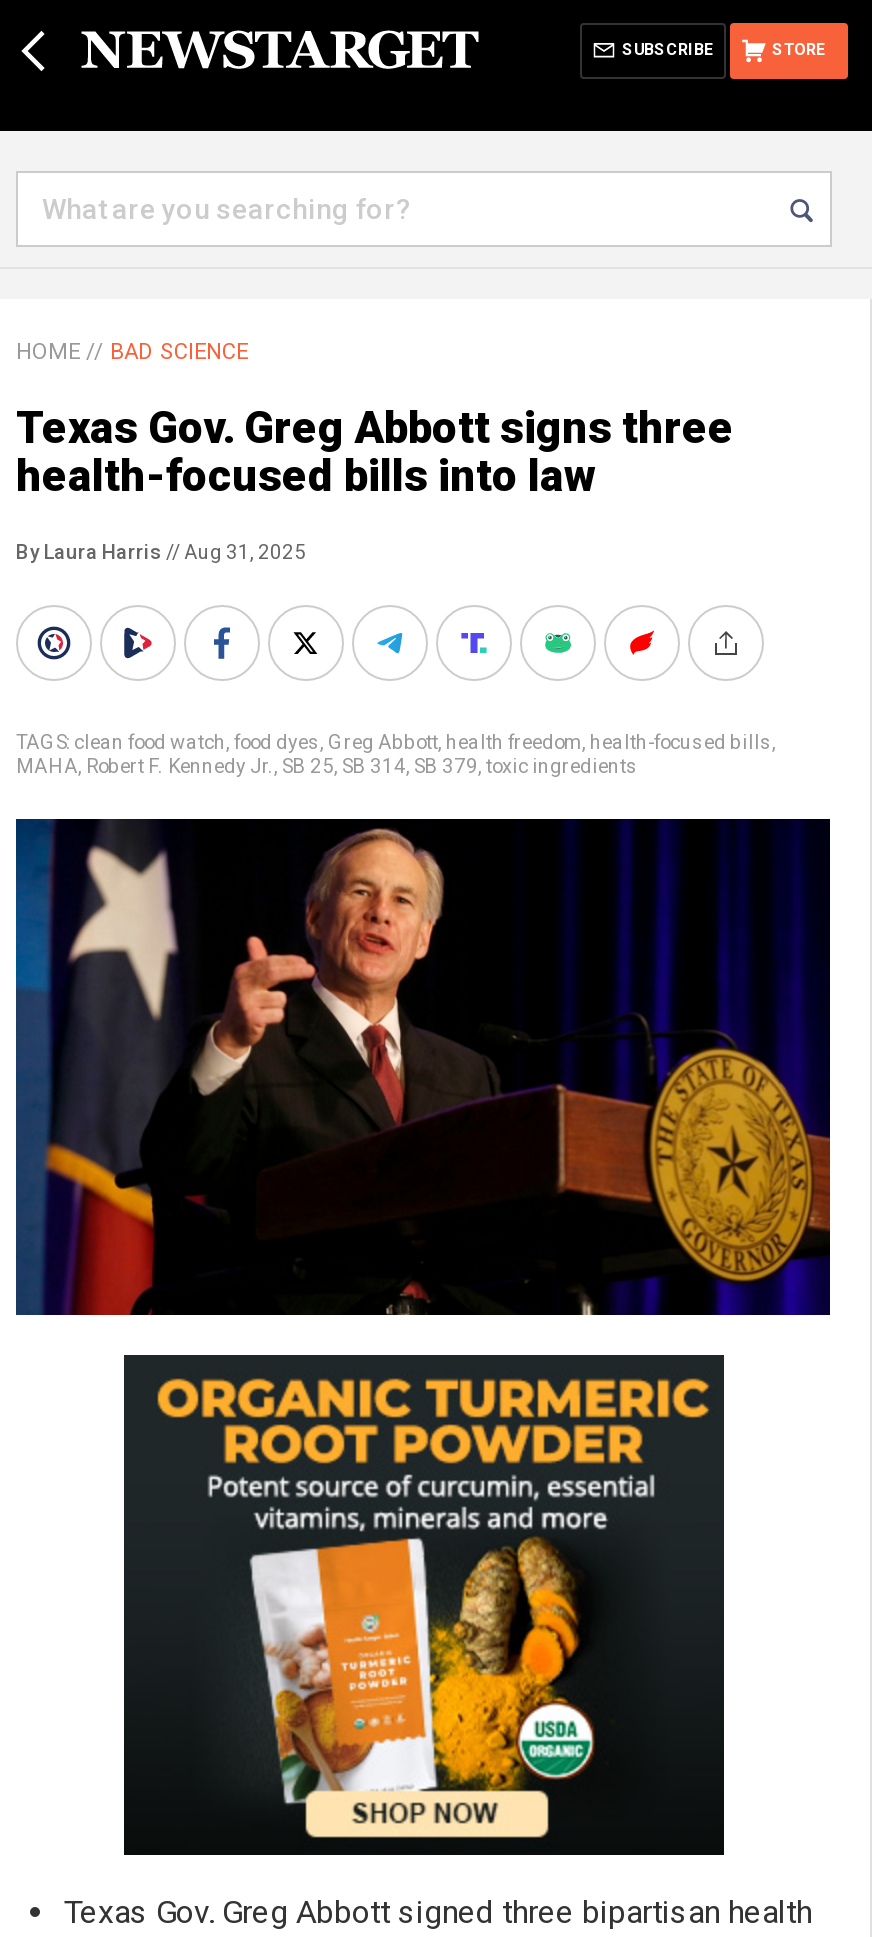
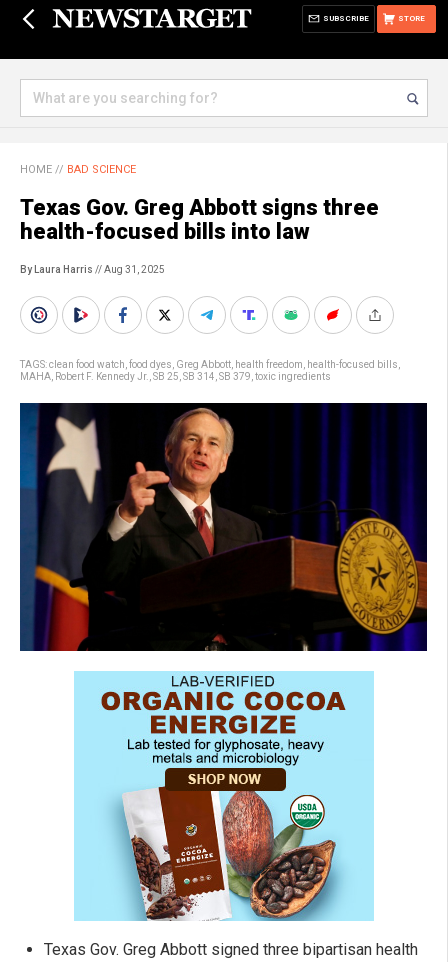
[122,1353,726,1857] [image] -> [74,671,374,922] [image]

